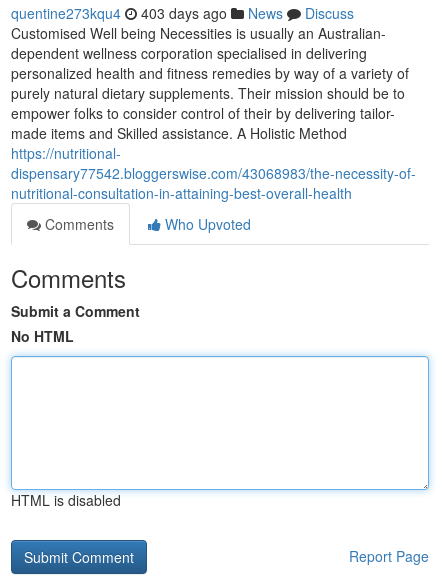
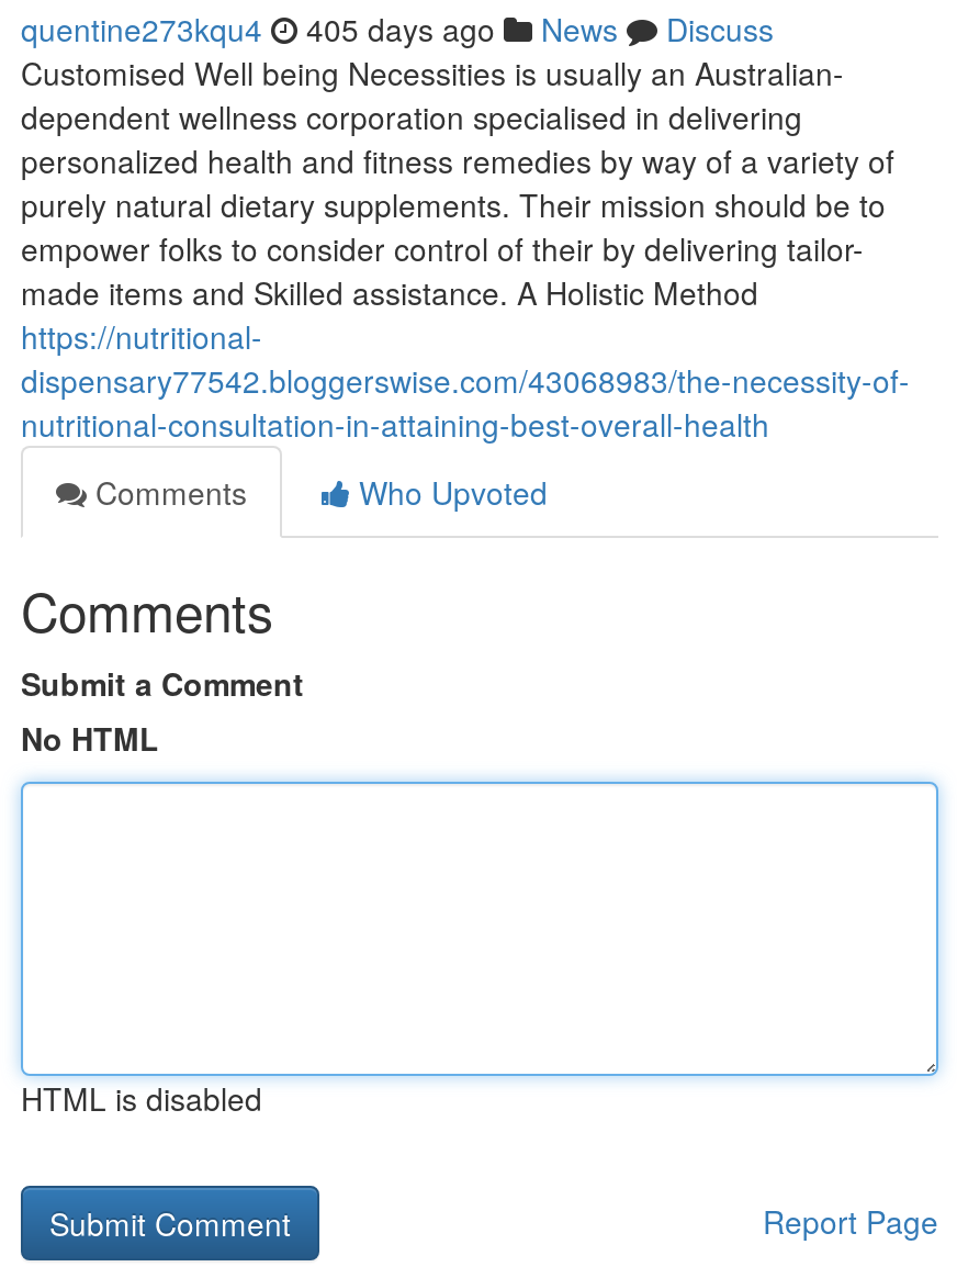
[11,3,354,23] quentine273kqu4 403 days ago News Discuss -> [21,7,774,51] quentine273kqu4 405 days ago News Discuss

